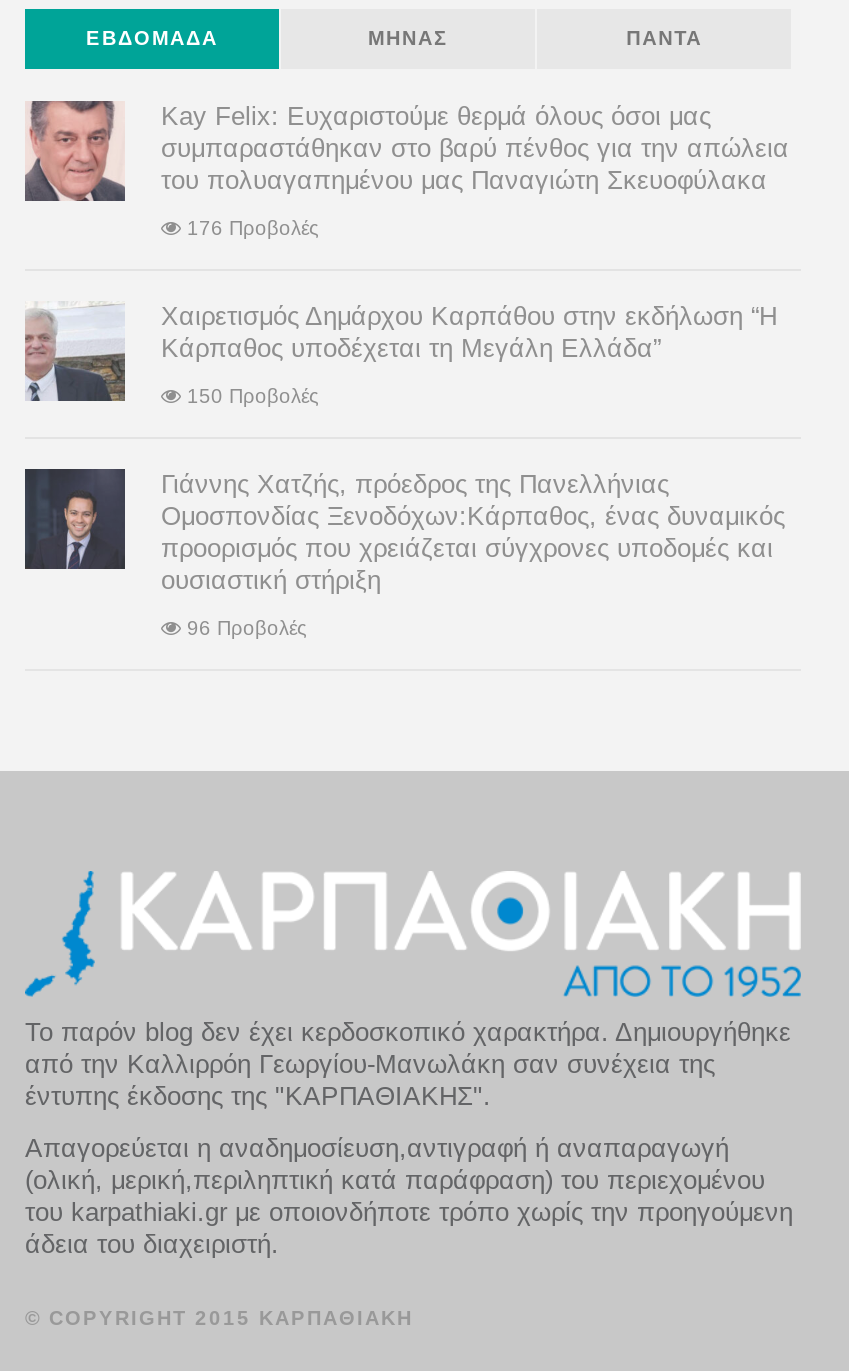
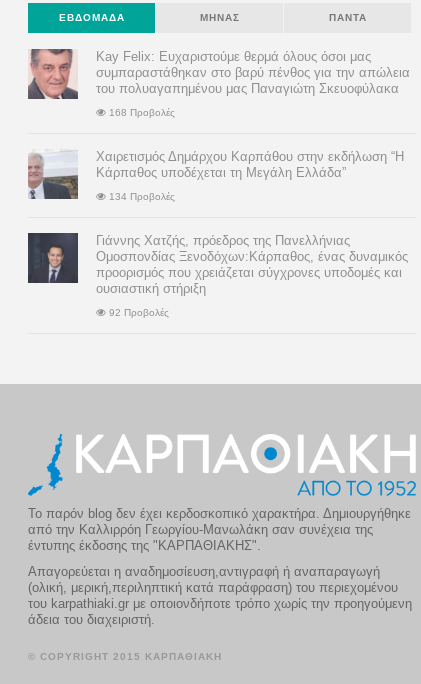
[181,218,319,240] 176 Προβολές -> [106,107,175,118] 168 Προβολές
[181,386,319,408] 150 Προβολές -> [106,191,175,202] 134 Προβολές
[181,618,307,640] 96 Προβολές -> [106,307,169,318] 92 Προβολές

